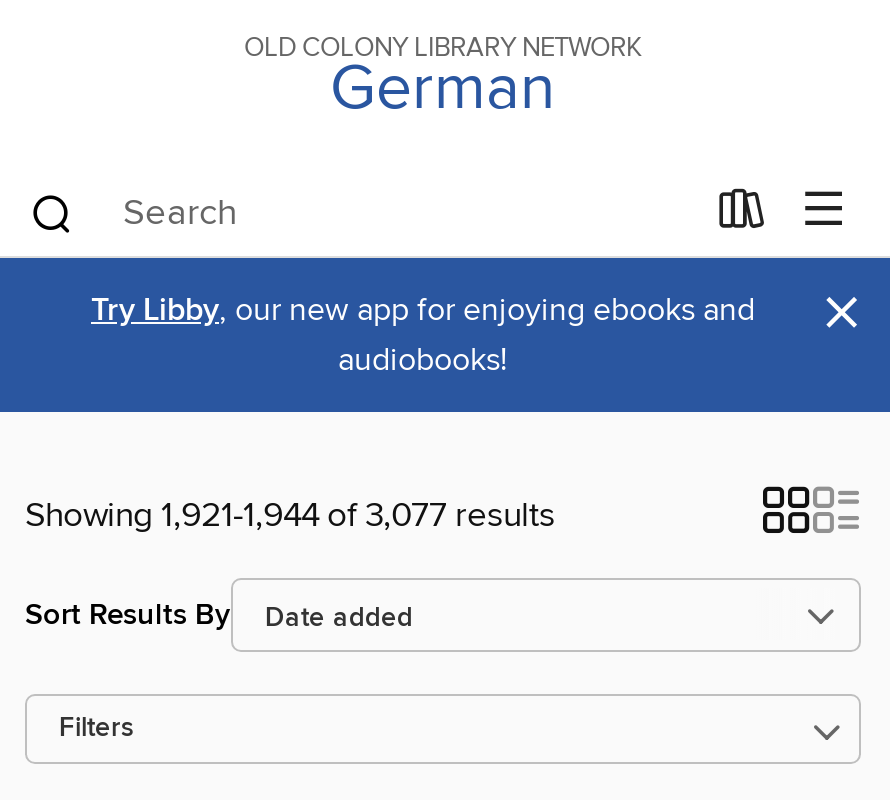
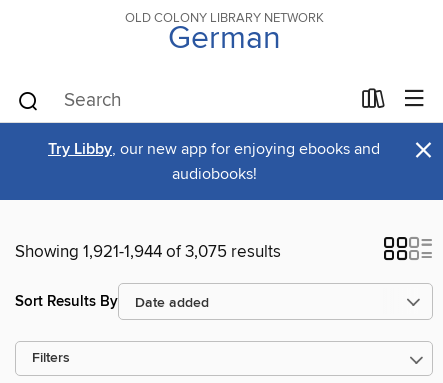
[25,494,555,538] Showing 1,921-1,944 of 3,077 results -> [15,241,281,263] Showing 1,921-1,944 of 3,075 results

